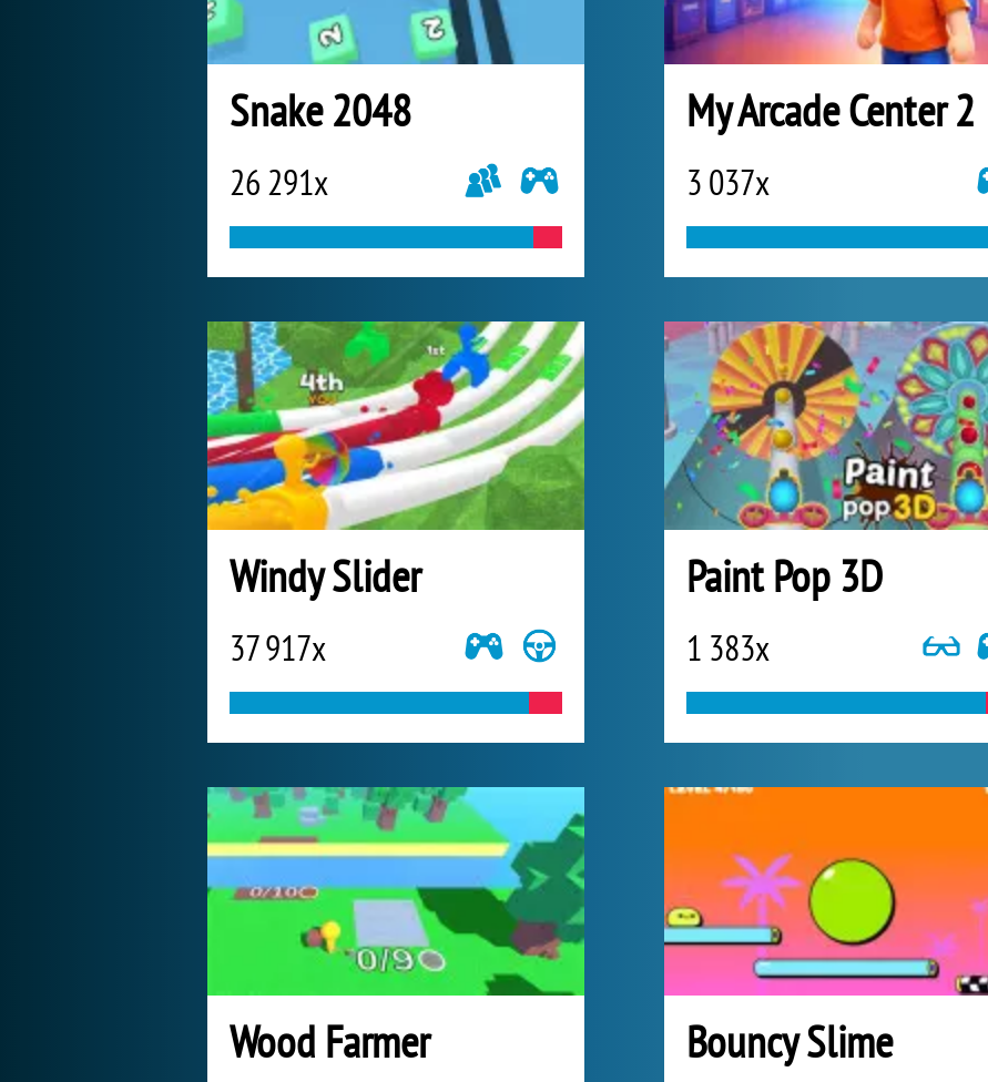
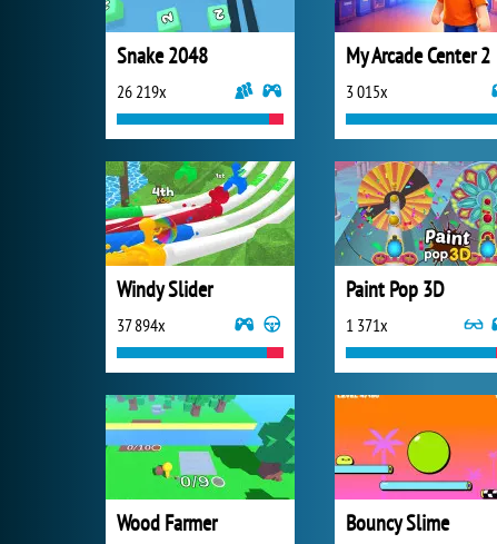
[230,160,329,204] 26 291x -> [117,80,167,102] 26 219x
[686,160,771,204] 3 037x -> [346,80,388,102] 3 015x
[230,625,327,670] 37 917x -> [117,314,166,336] 37 894x
[686,625,771,670] 1 383x -> [346,314,388,336] 1 371x

